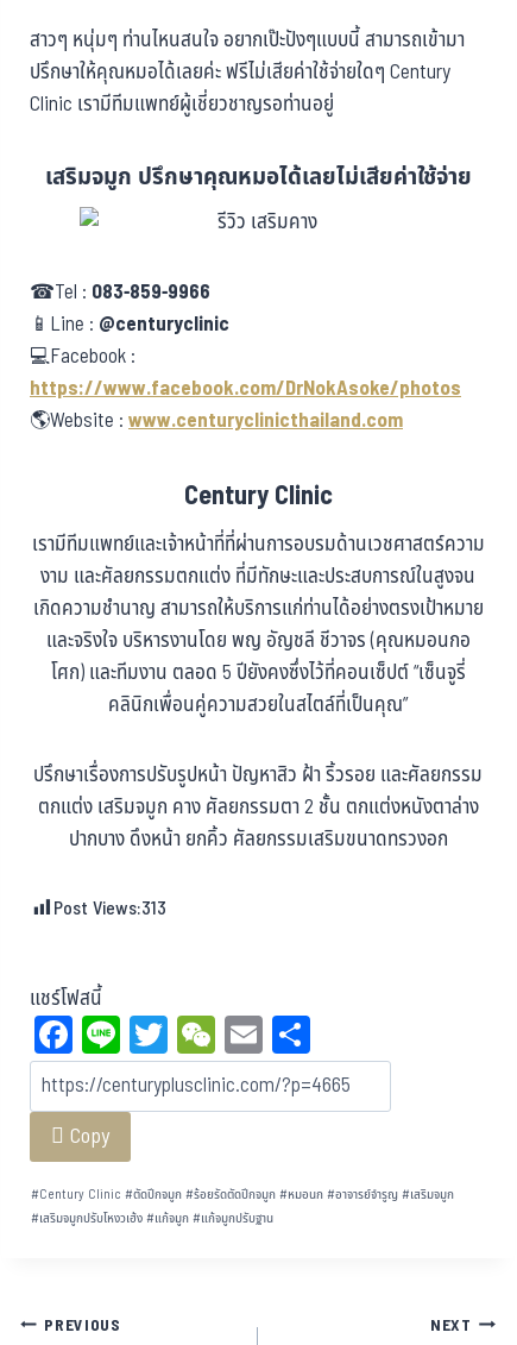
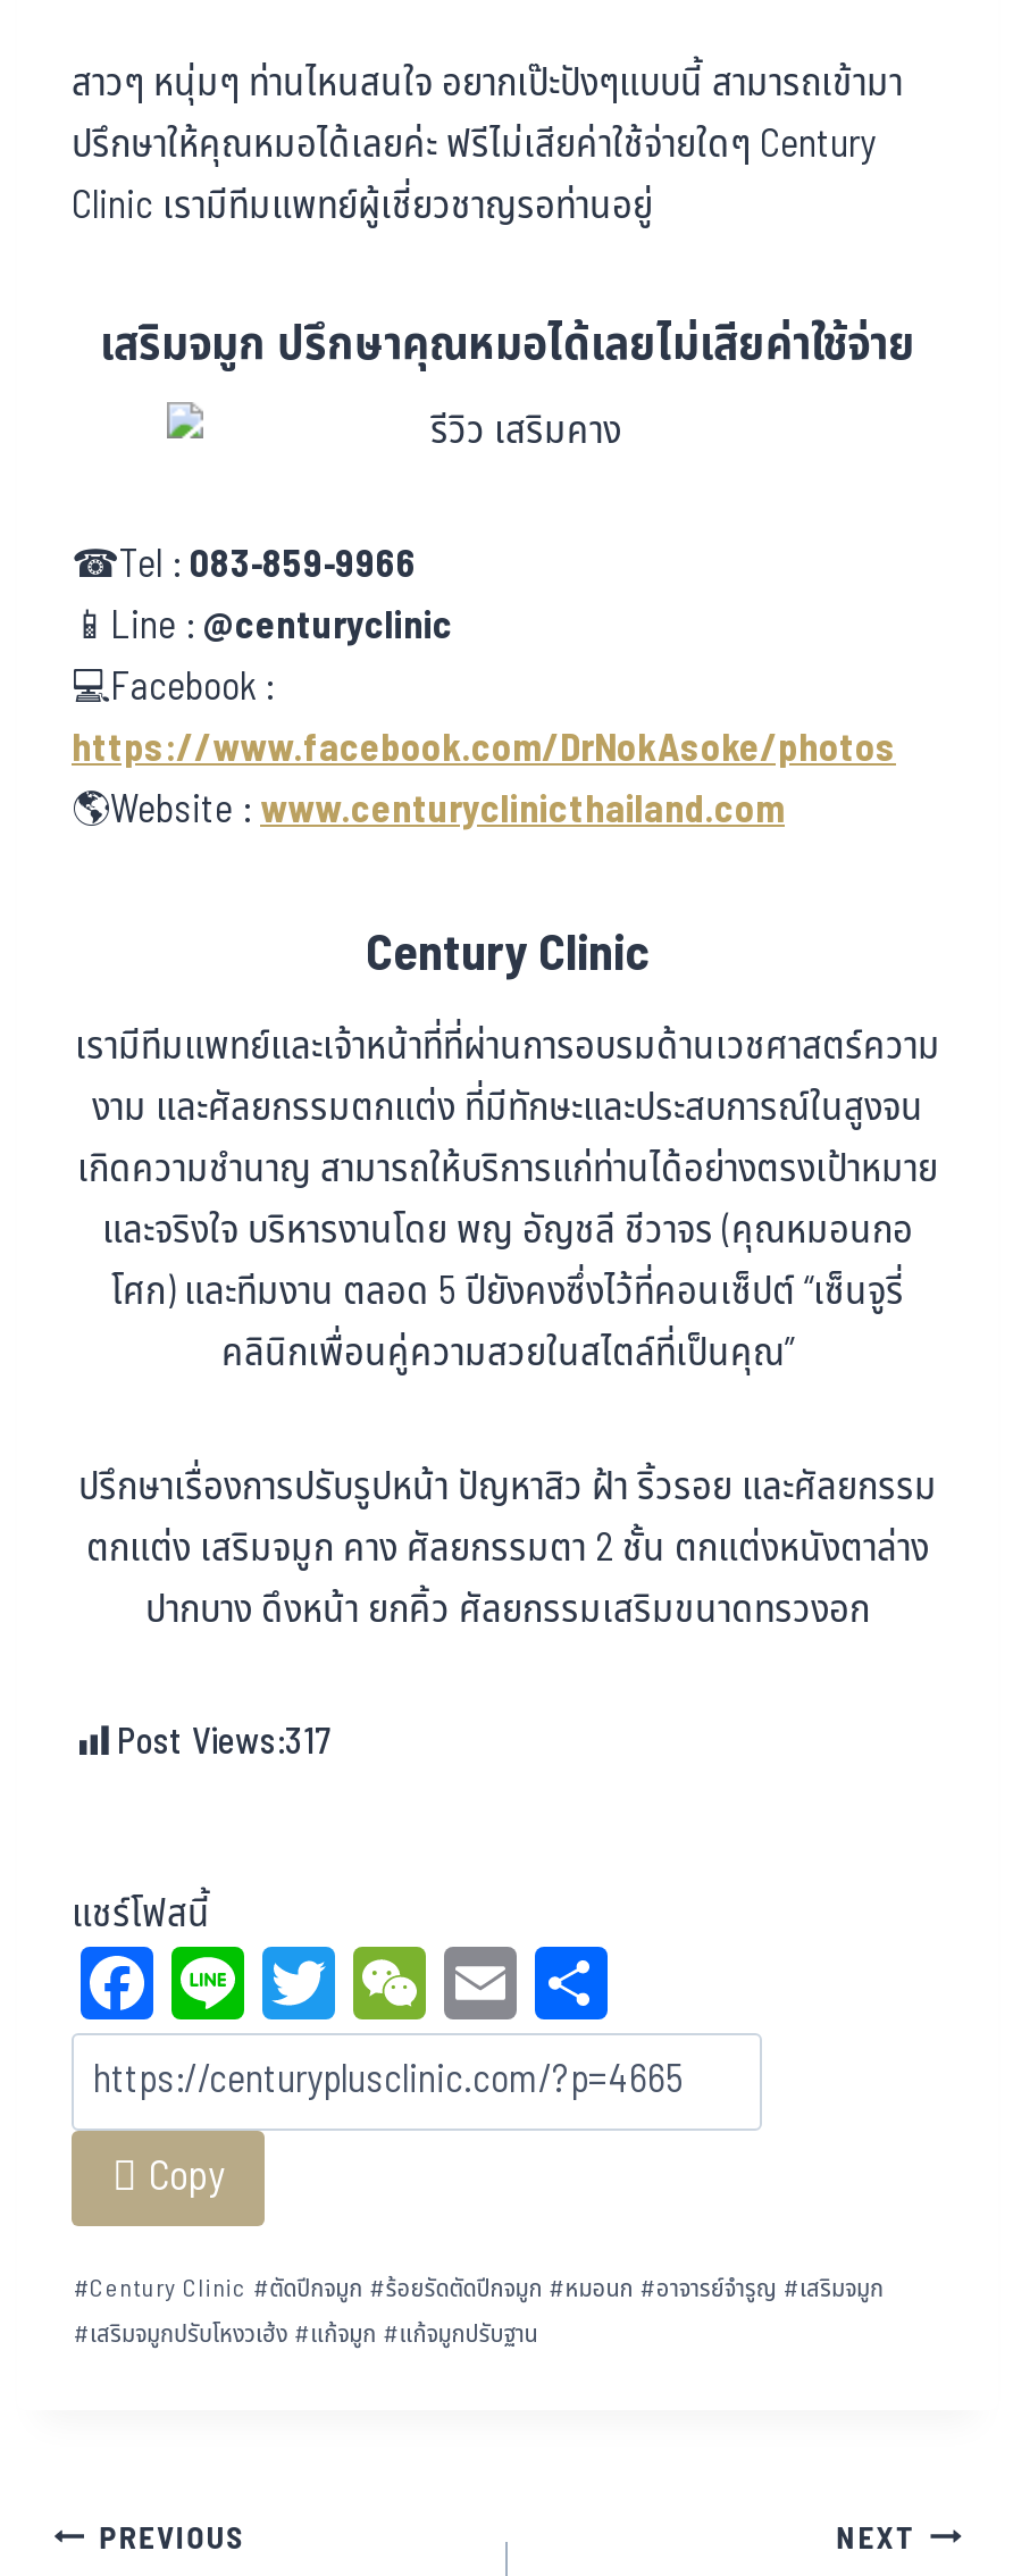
[53,894,166,923] Post Views:313 -> [117,1715,330,1770] Post Views:317

